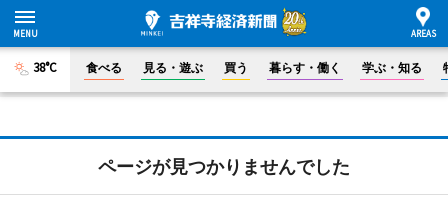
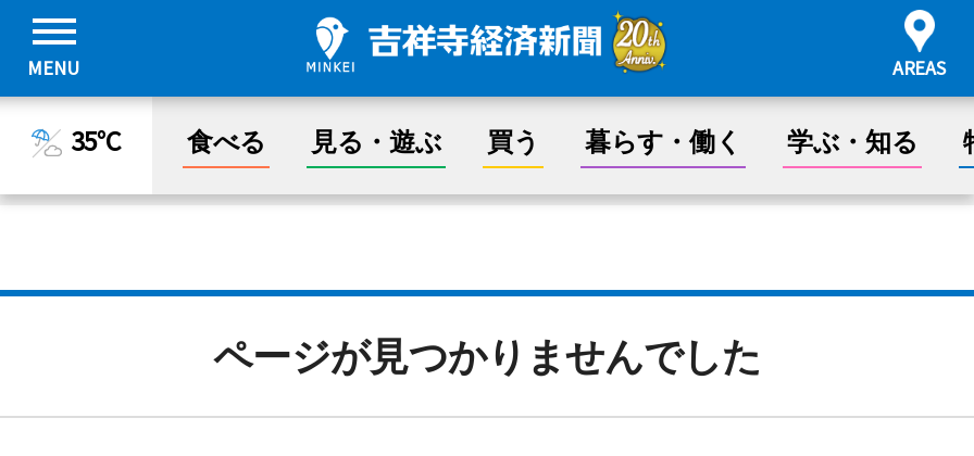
[32,59,56,76] 38°C -> [71,124,123,161] 35°C

